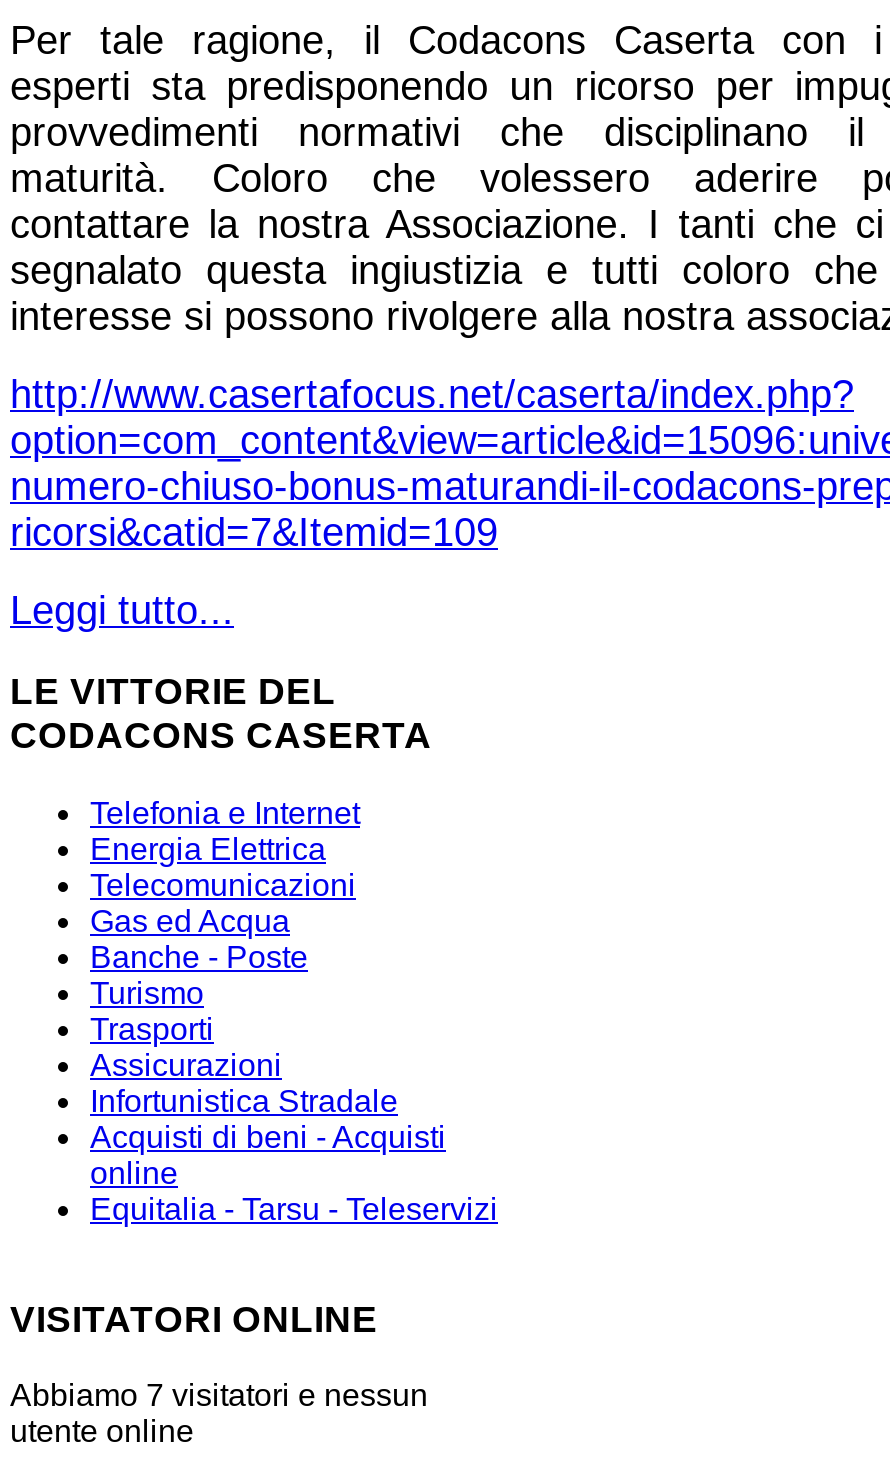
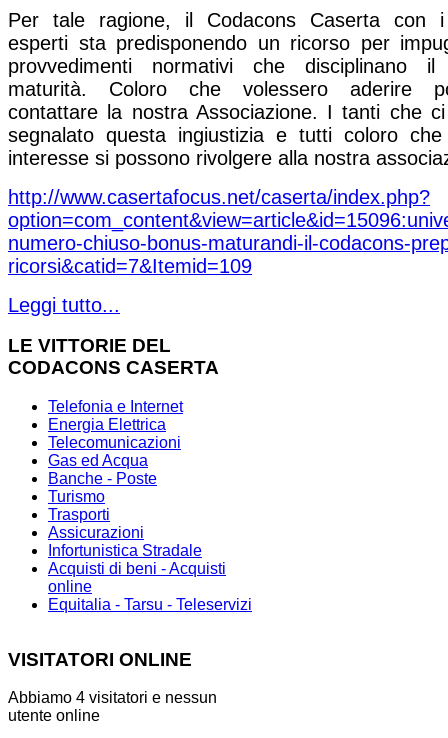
[10,1379,428,1413] Abbiamo 7 visitatori e nessun -> [8,689,217,706] Abbiamo 4 visitatori e nessun

